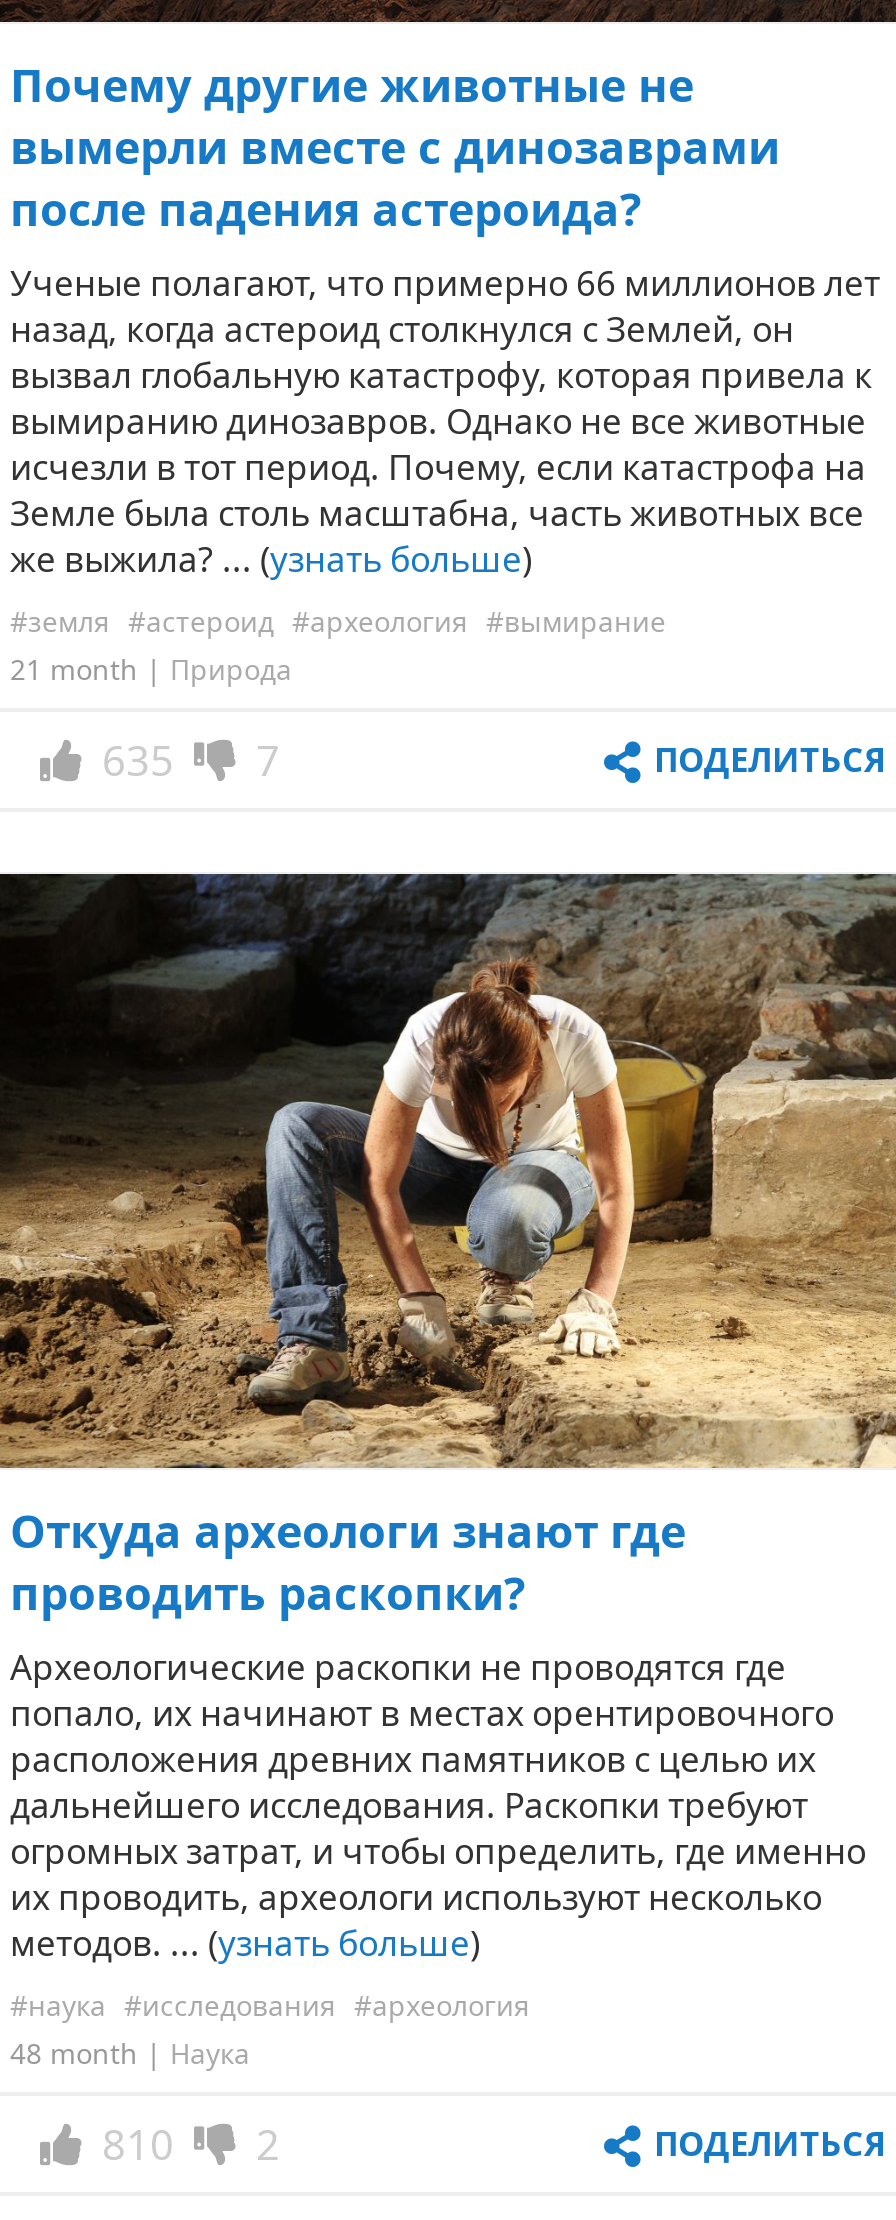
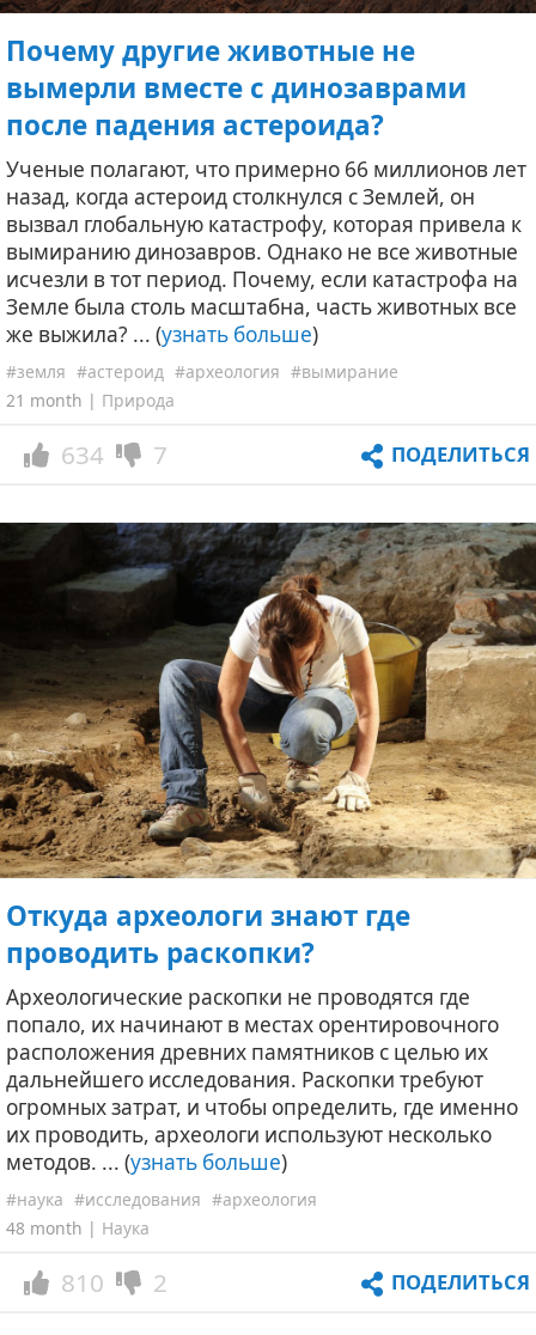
[102,732,280,788] 635 7 -> [61,438,167,471] 634 7

